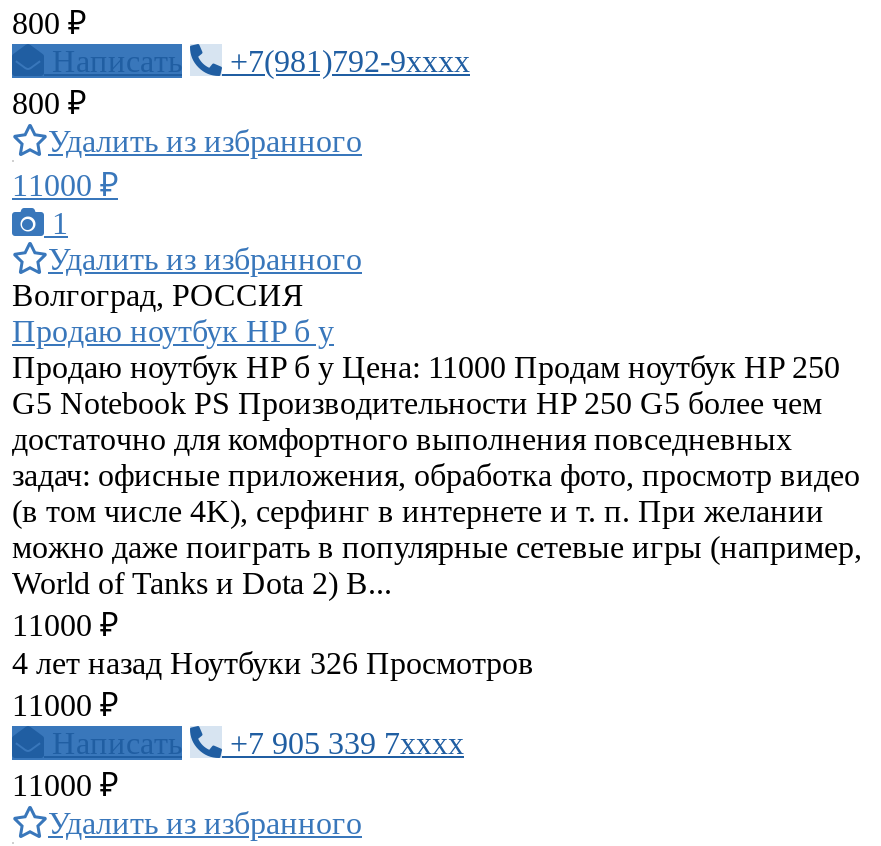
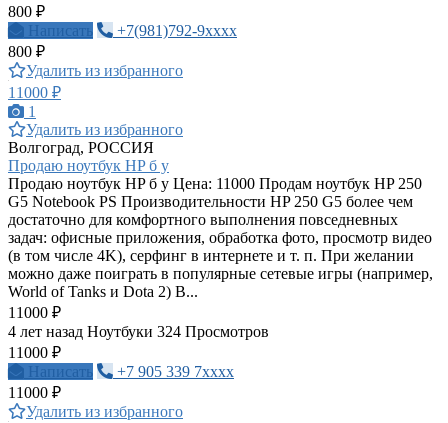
[12,646,534,680] 4 лет назад Ноутбуки 326 Просмотров -> [8,323,269,340] 4 лет назад Ноутбуки 324 Просмотров

